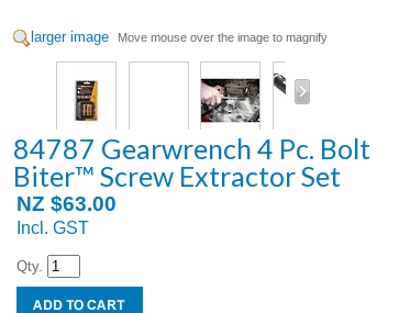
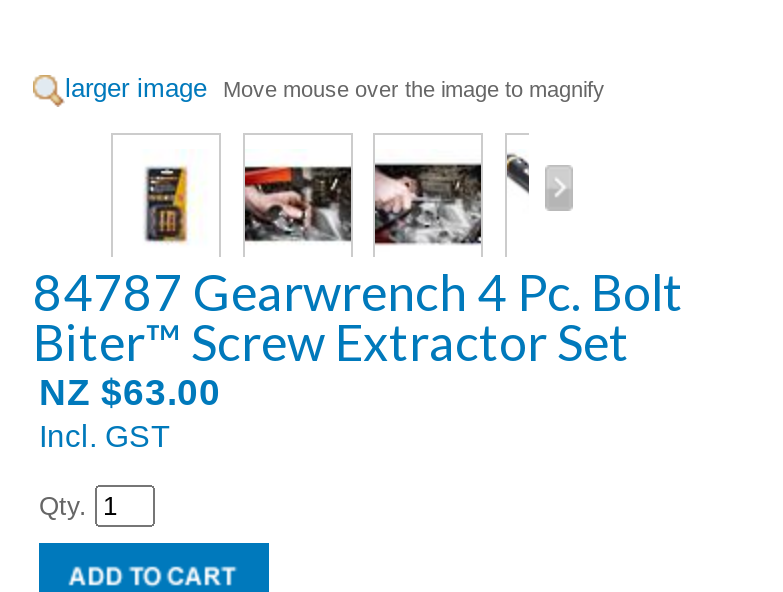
none -> [243,165,353,243] [image]

